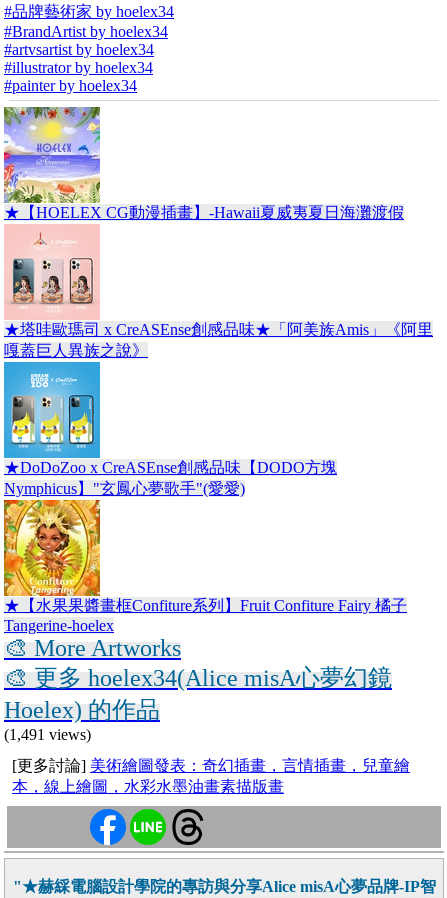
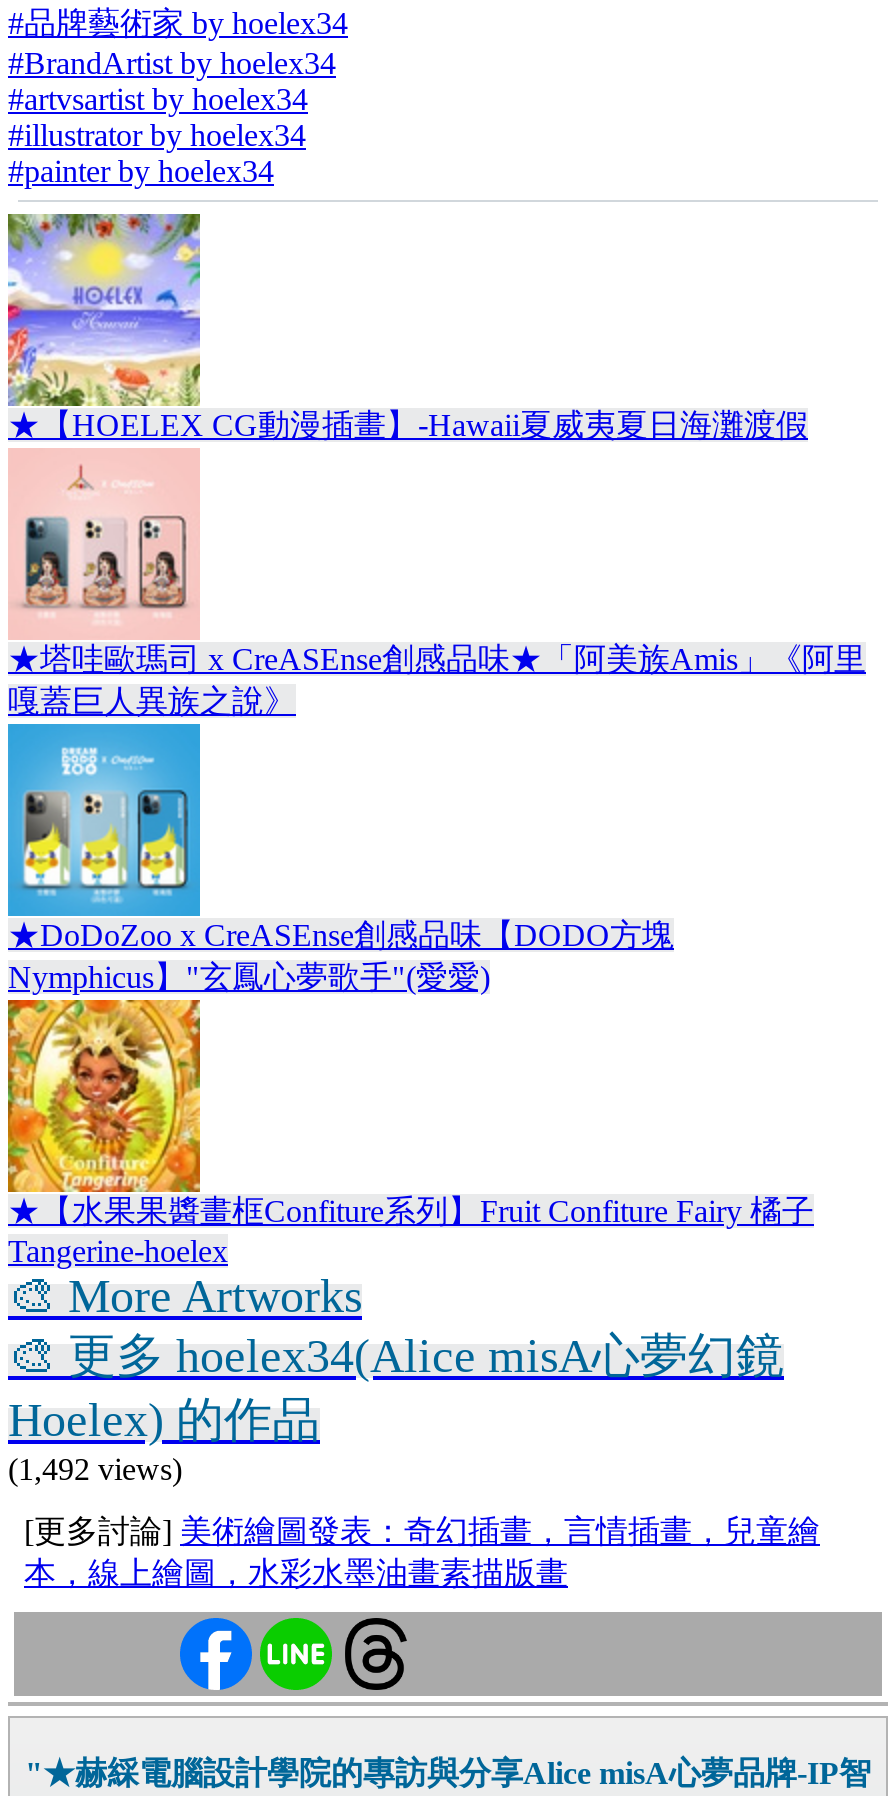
[4,726,91,743] (1,491 views) -> [8,1452,182,1486] (1,492 views)

